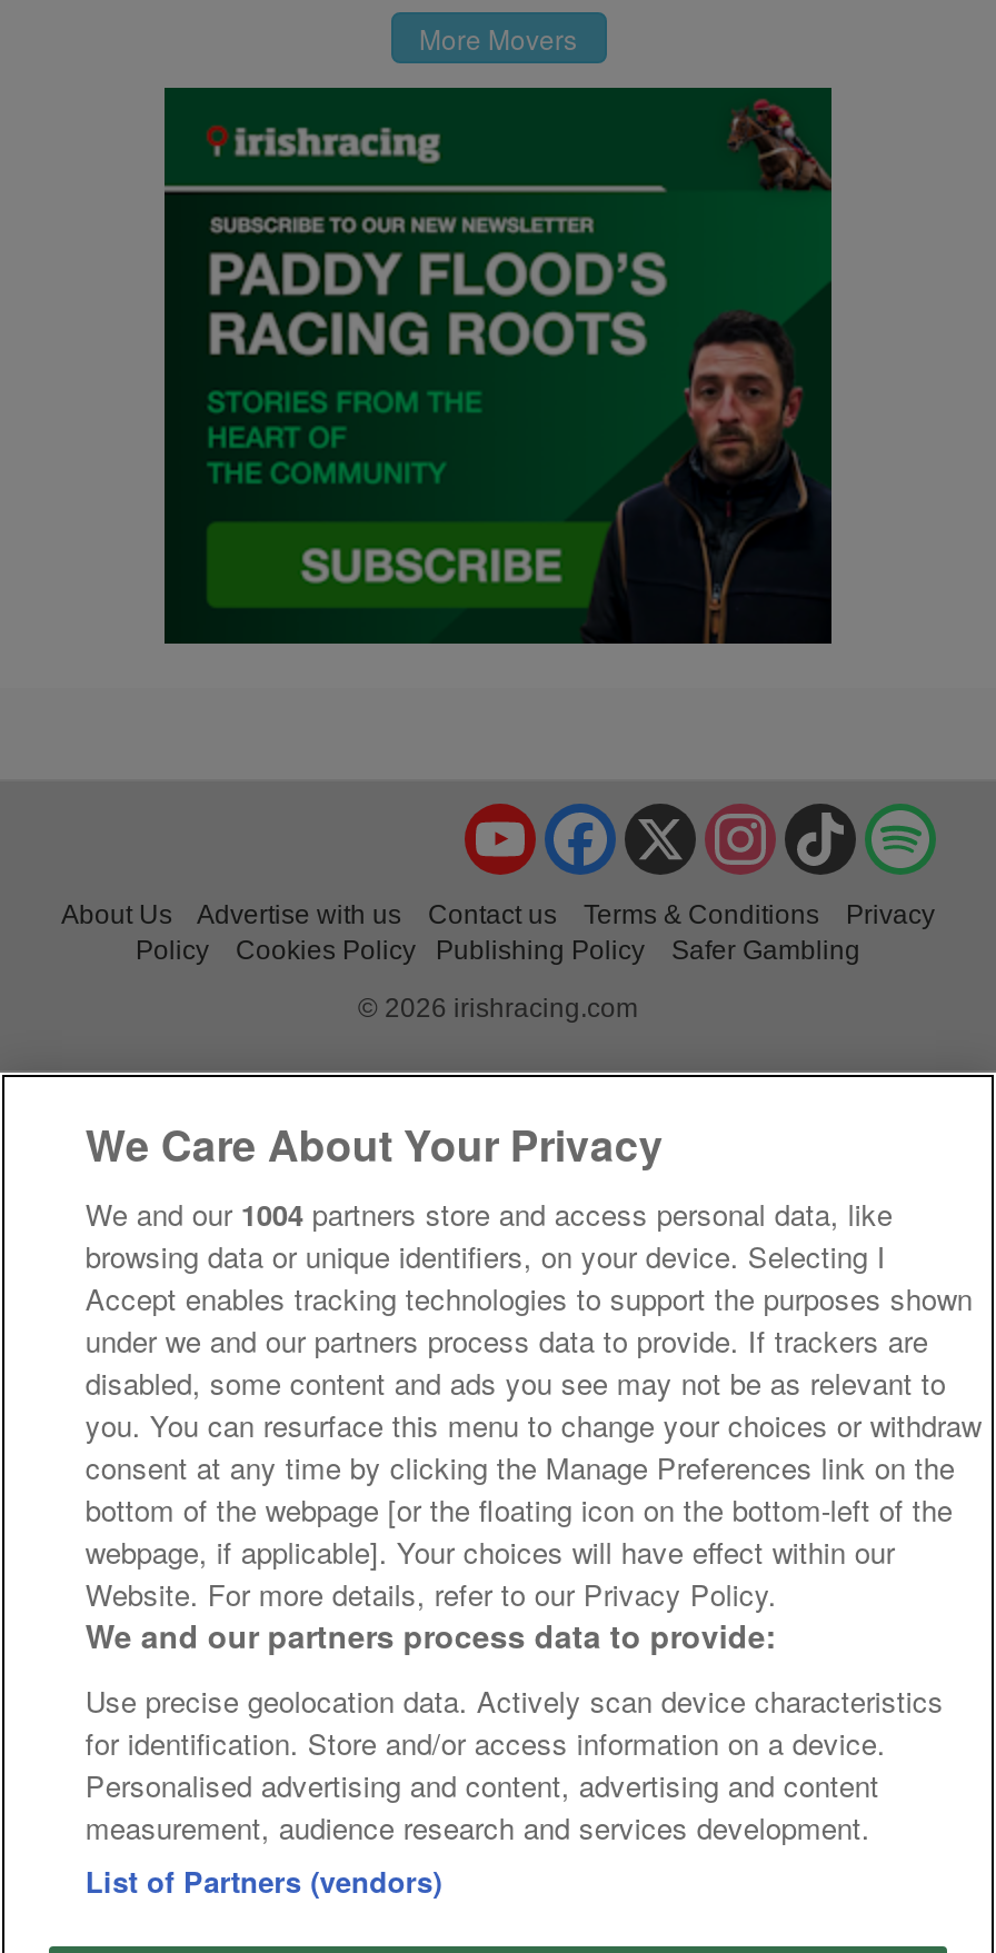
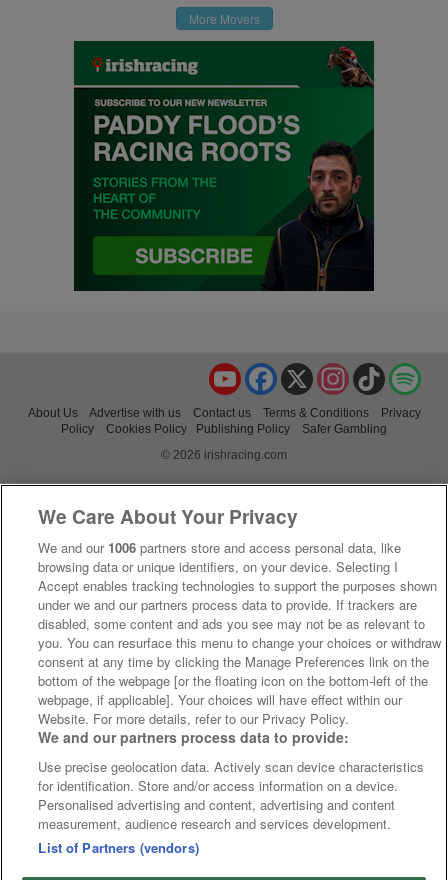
[85,1193,892,1235] We and our 1004 partners store and access personal data, like -> [38,538,401,557] We and our 1006 partners store and access personal data, like

